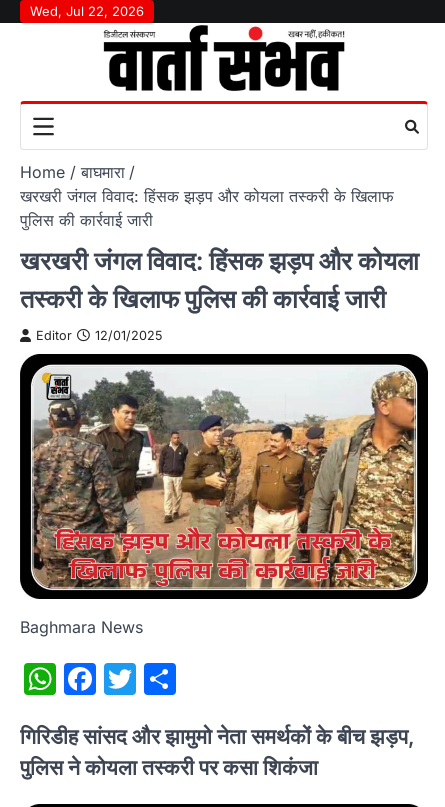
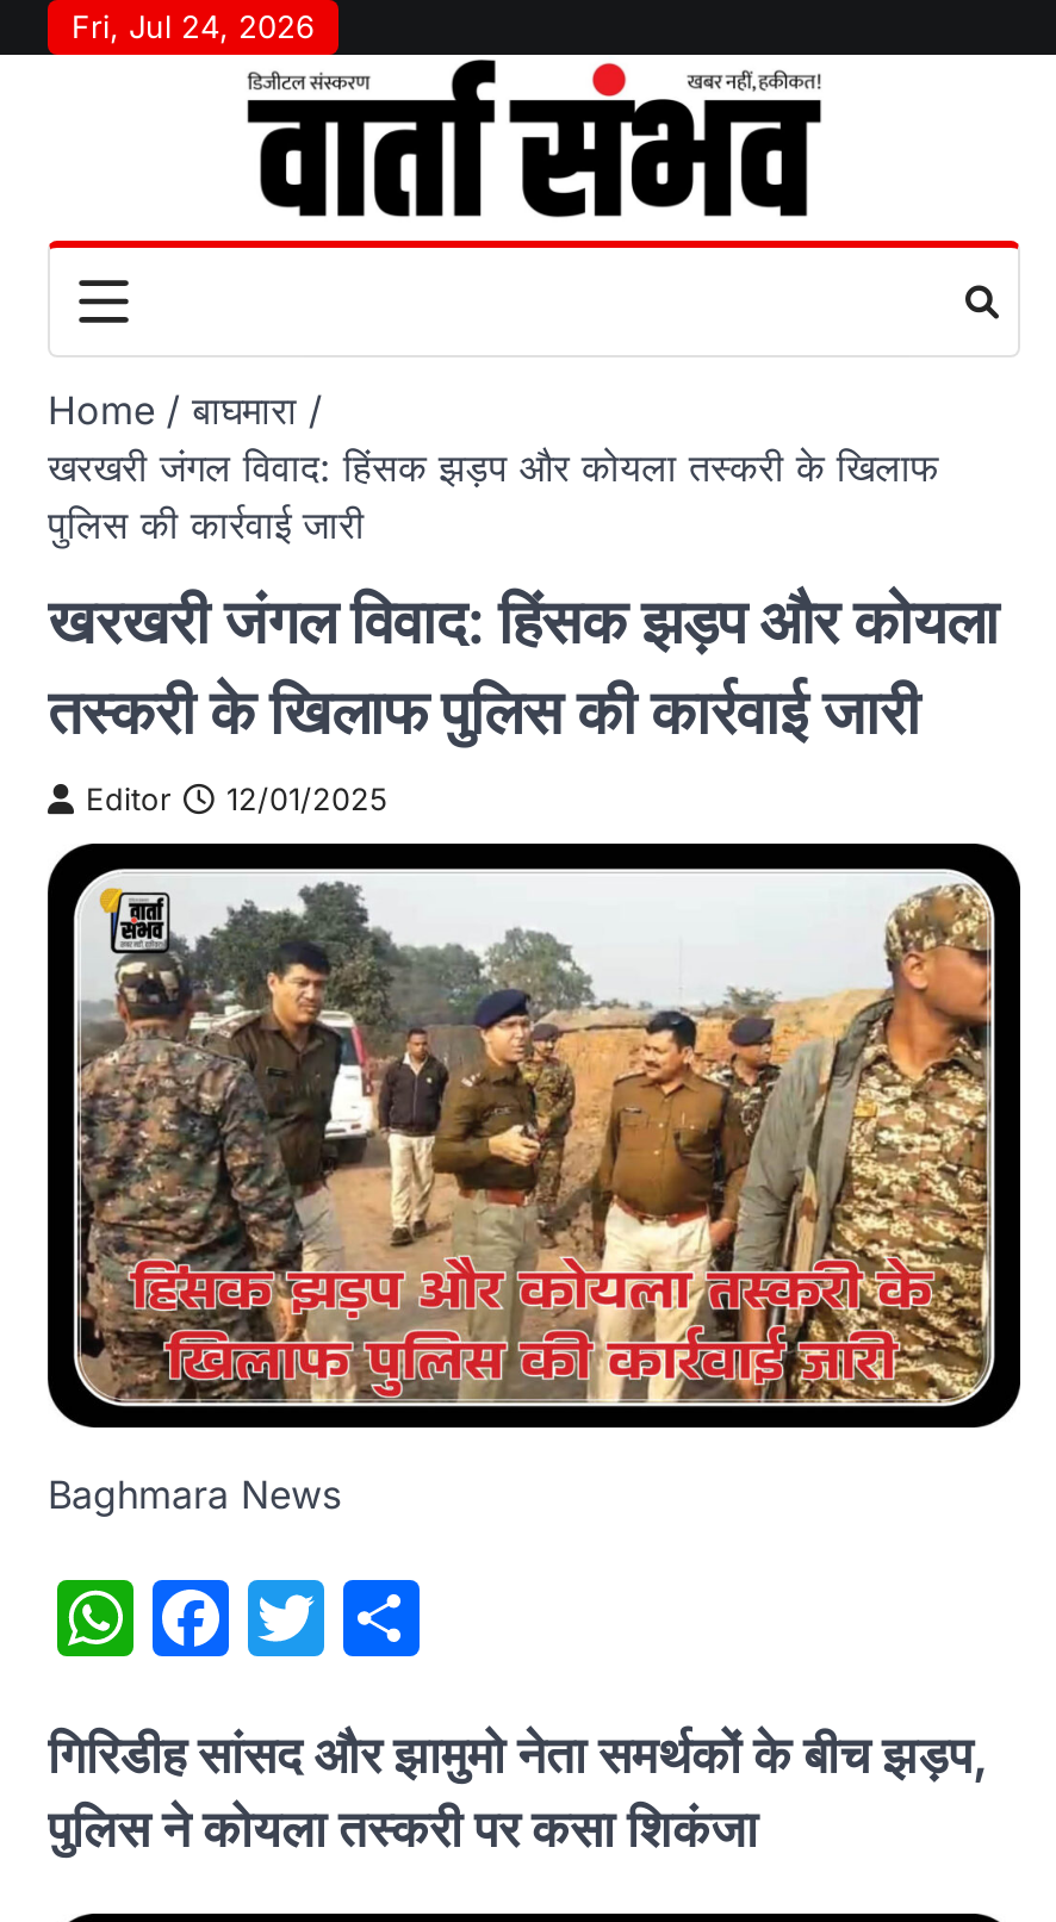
[30,3,144,19] Wed, Jul 22, 2026 -> [72,7,315,45] Fri, Jul 24, 2026

